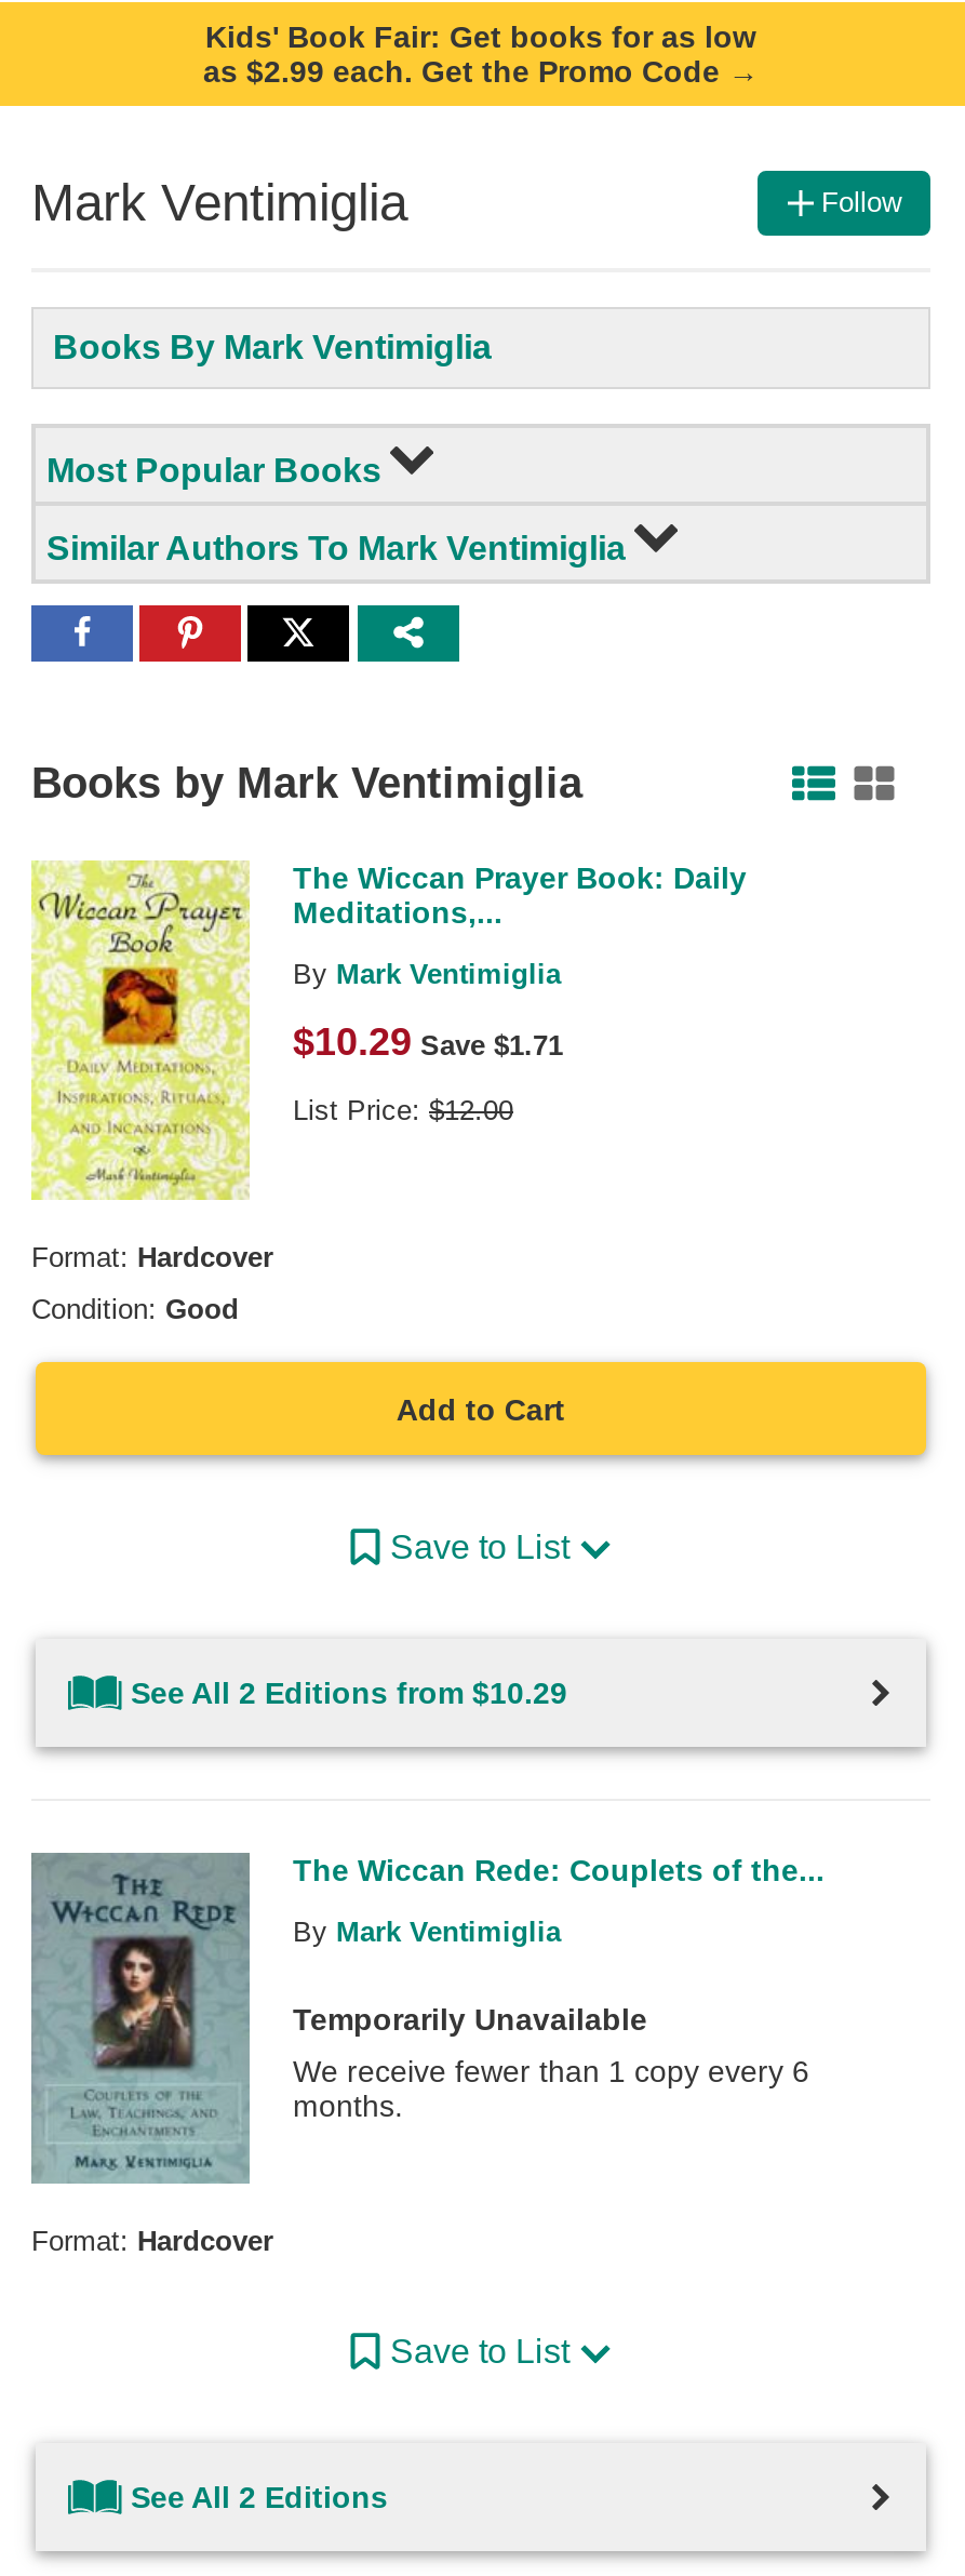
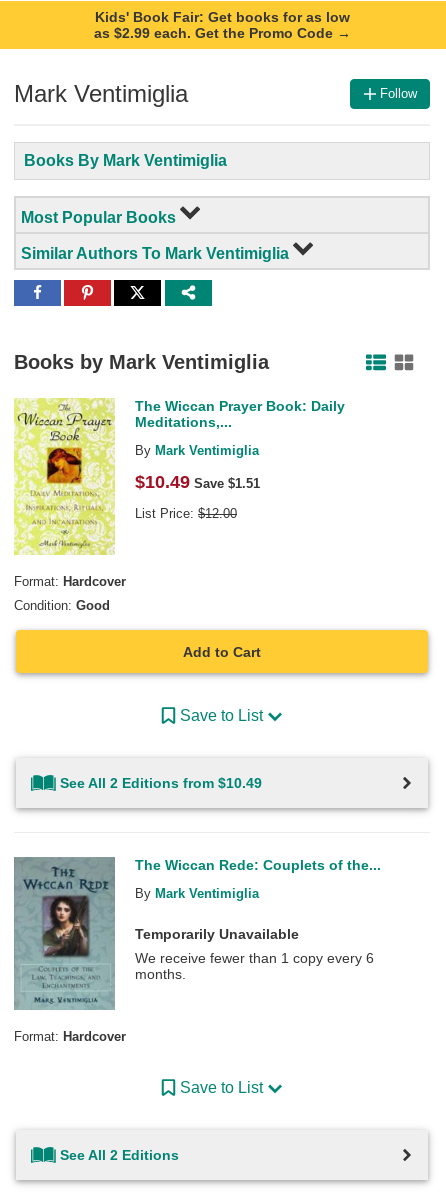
[293,1019,563,1063] $10.29 Save $1.71 -> [135,471,260,491] $10.49 Save $1.51
[131,1676,567,1711] See All 2 Editions from $10.29 -> [60,775,262,791] See All 2 Editions from $10.49

